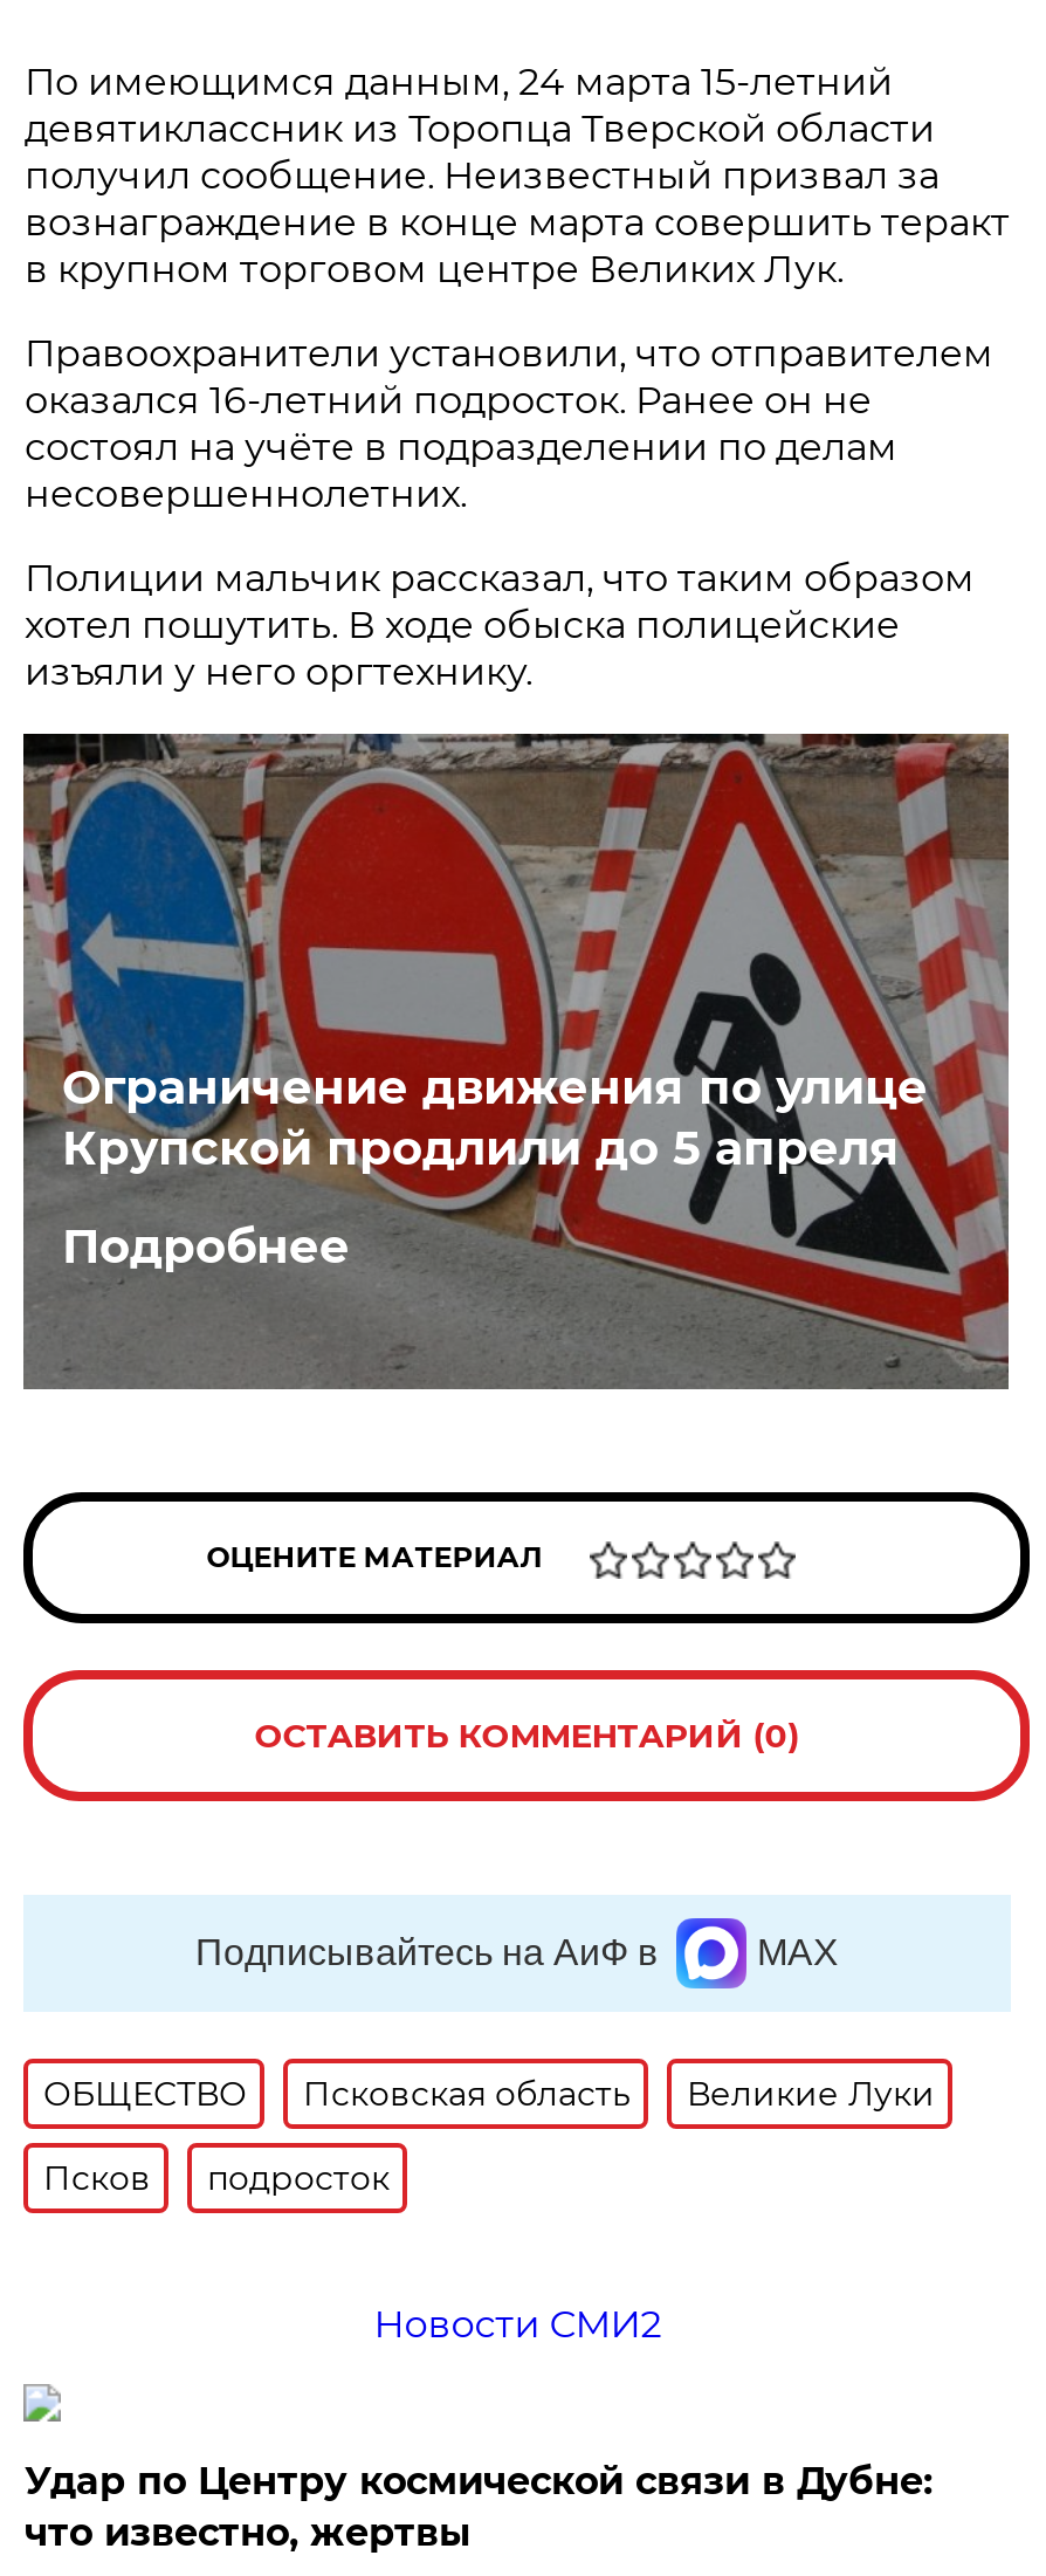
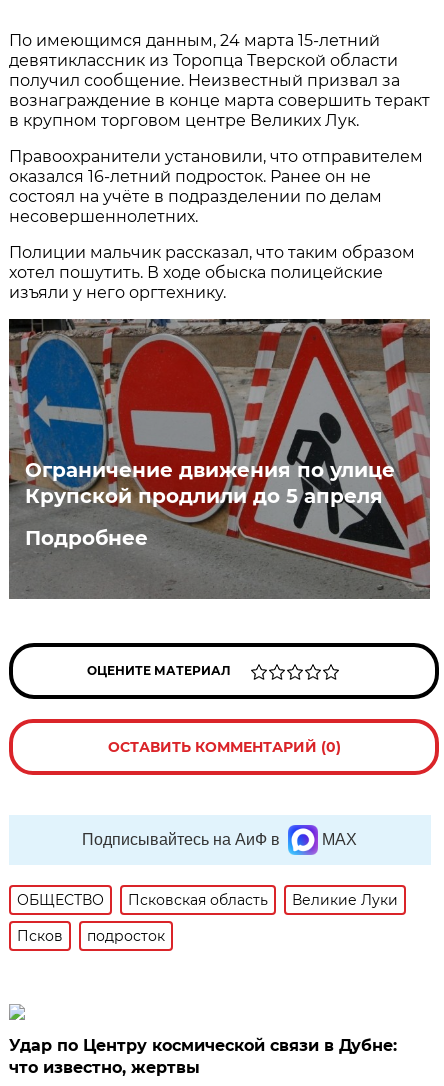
[374,2302,662,2347] Новости СМИ2 -> none

